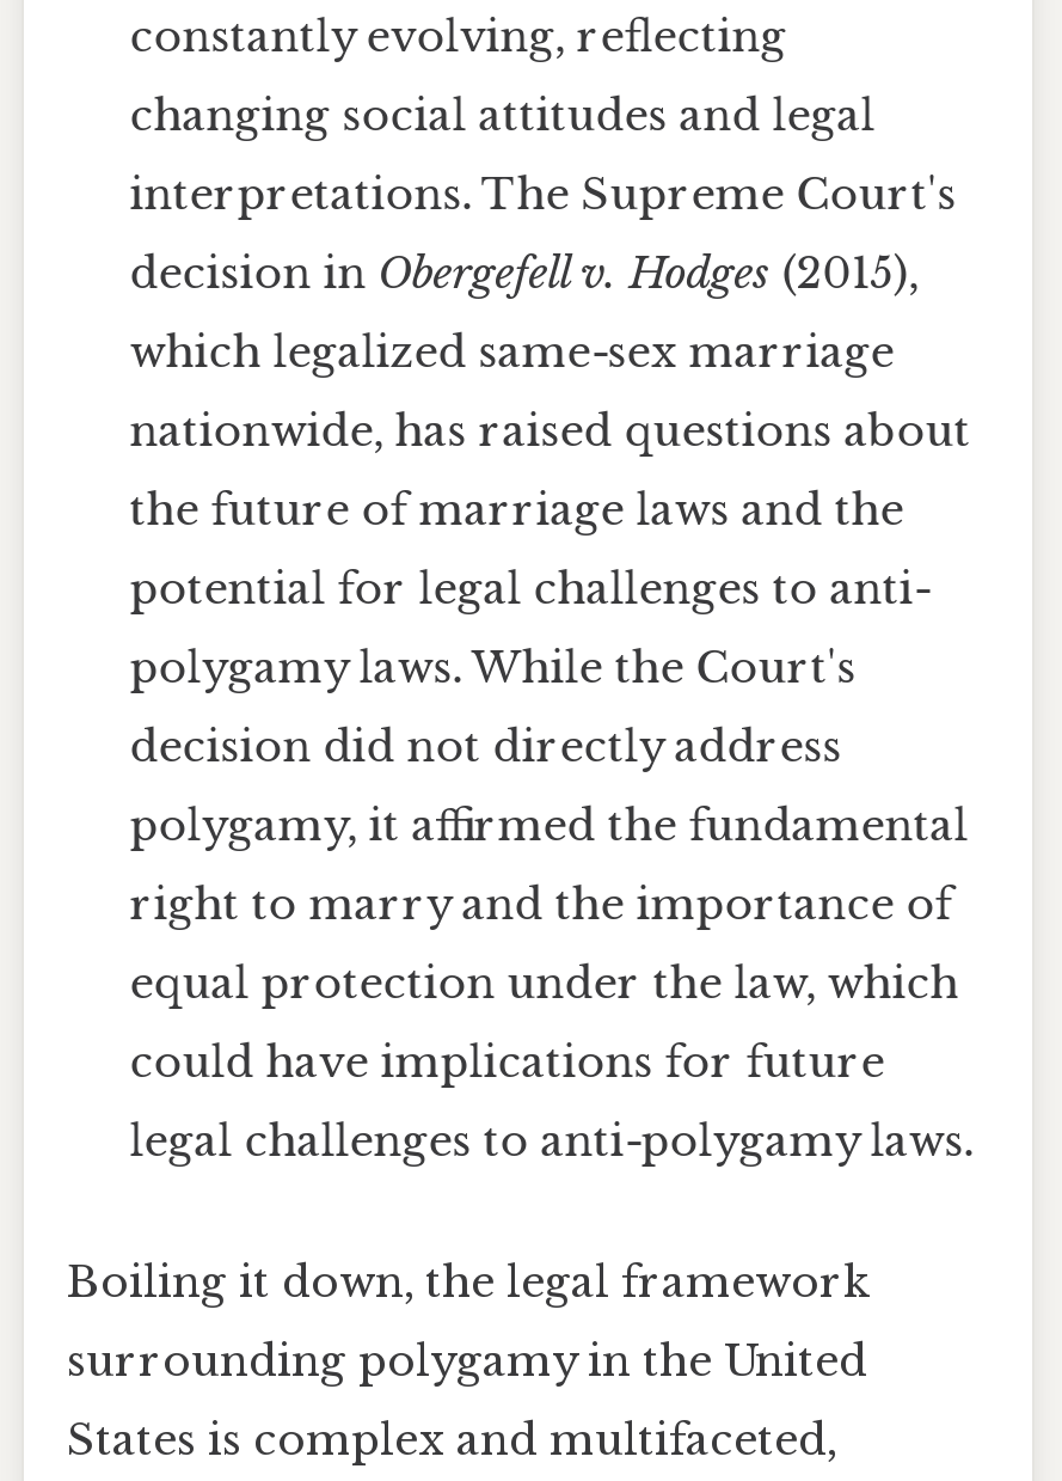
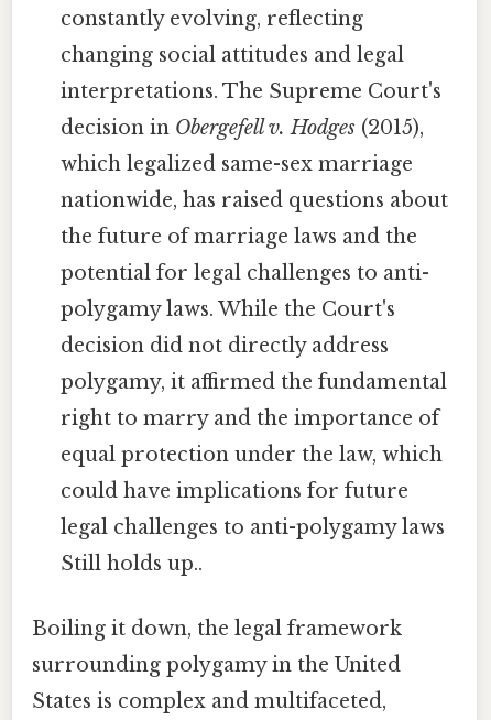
[129,1115,973,1168] legal challenges to anti-polygamy laws. -> [61,515,445,576] legal challenges to anti-polygamy laws | Still holds up..

